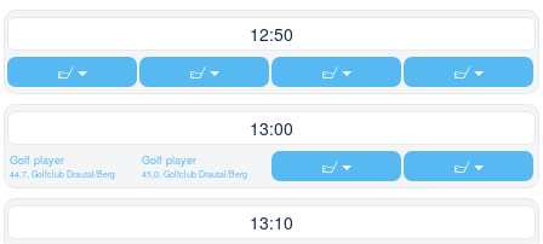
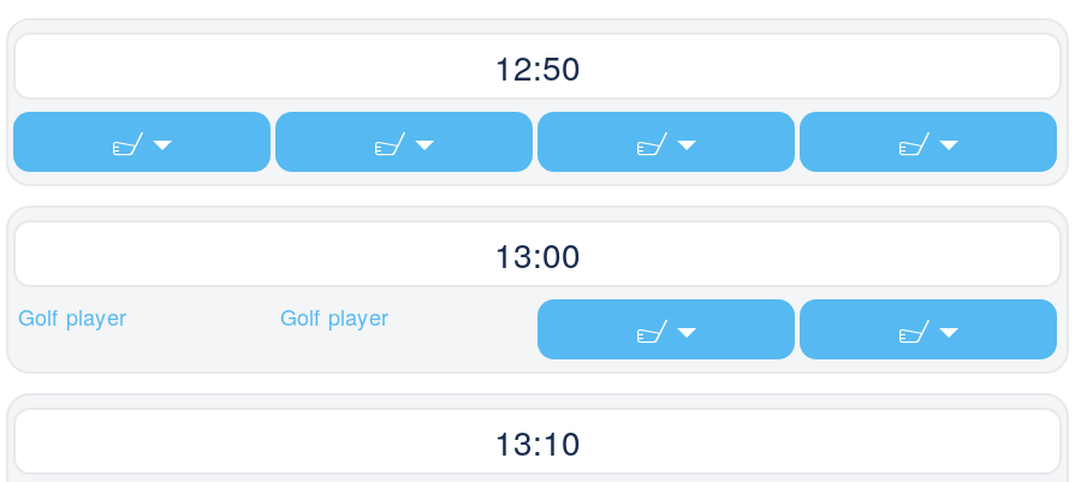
[10,168,115,180] 44,7, Golfclub Drautal/Berg -> none
[142,168,247,180] 45,0, Golfclub Drautal/Berg -> none

